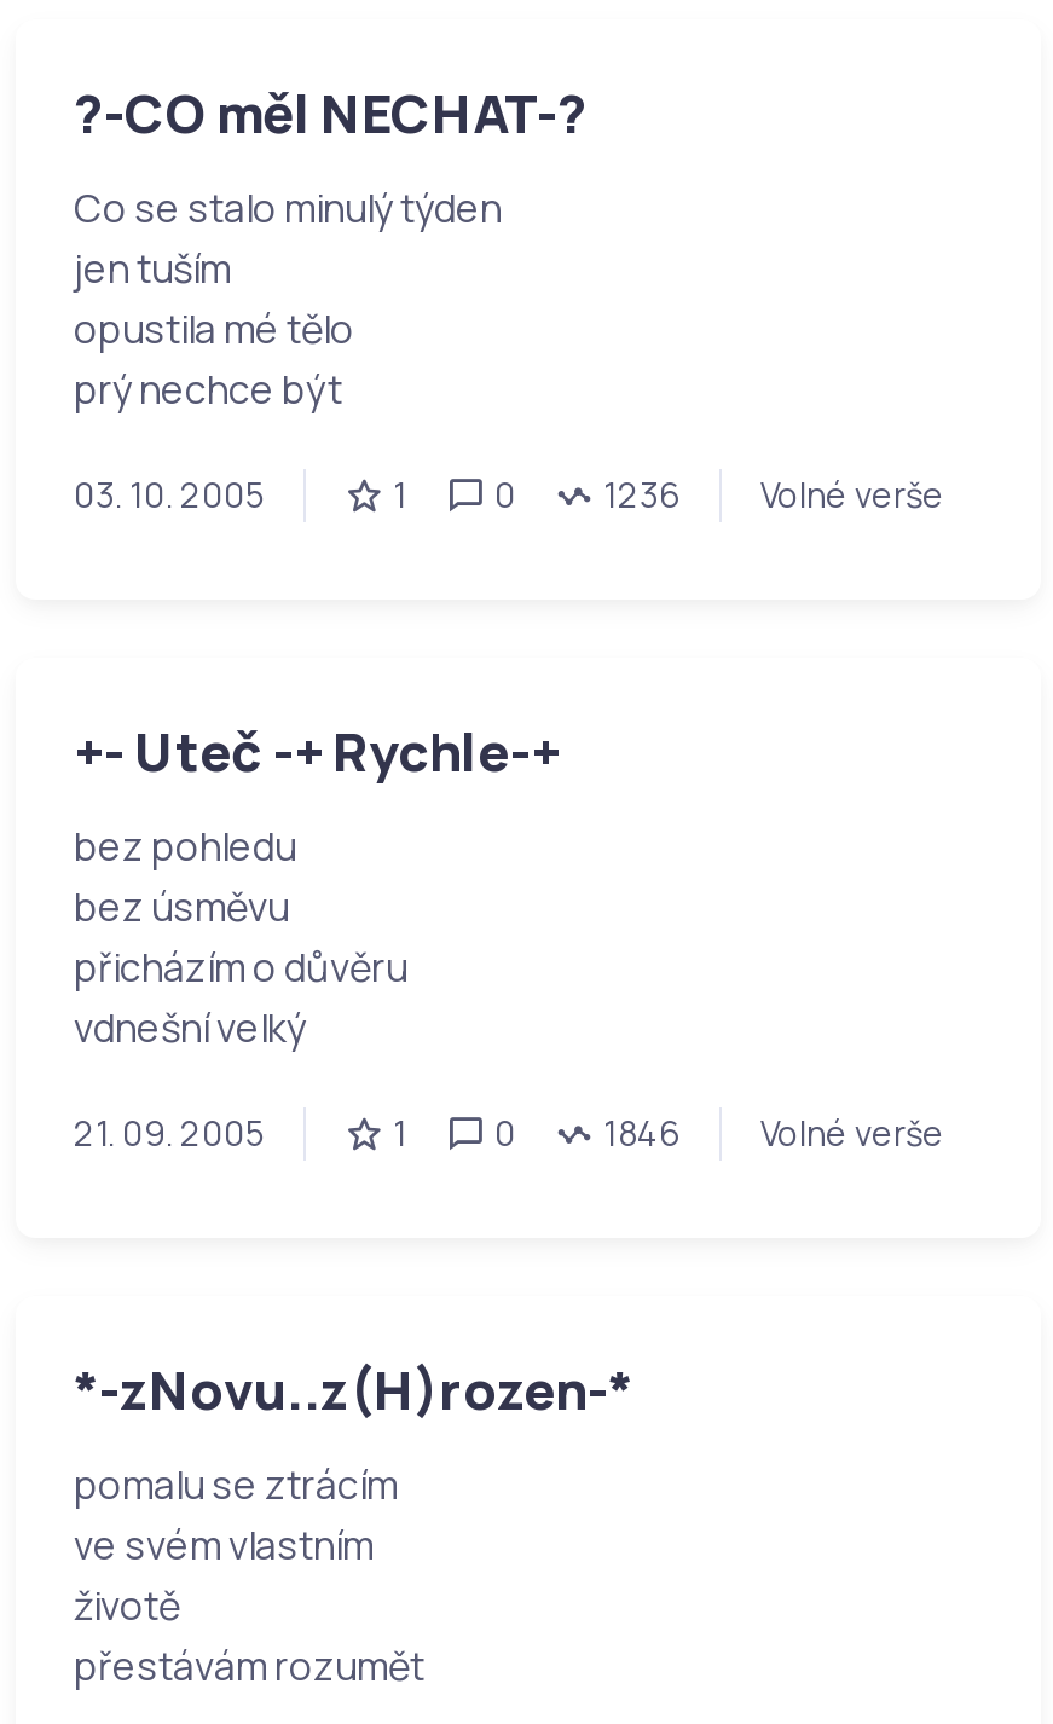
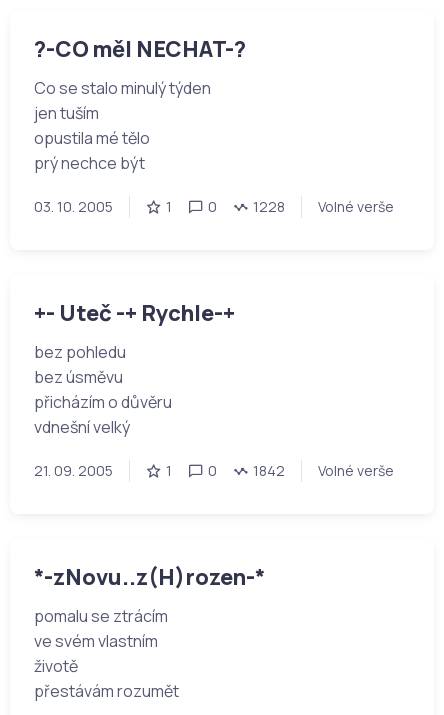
[393,471,944,517] 1 0 1236 Volné verše -> [166,197,394,216] 1 0 1228 Volné verše
[393,1109,944,1155] 1 0 1846 Volné verše -> [166,461,394,480] 1 0 1842 Volné verše

